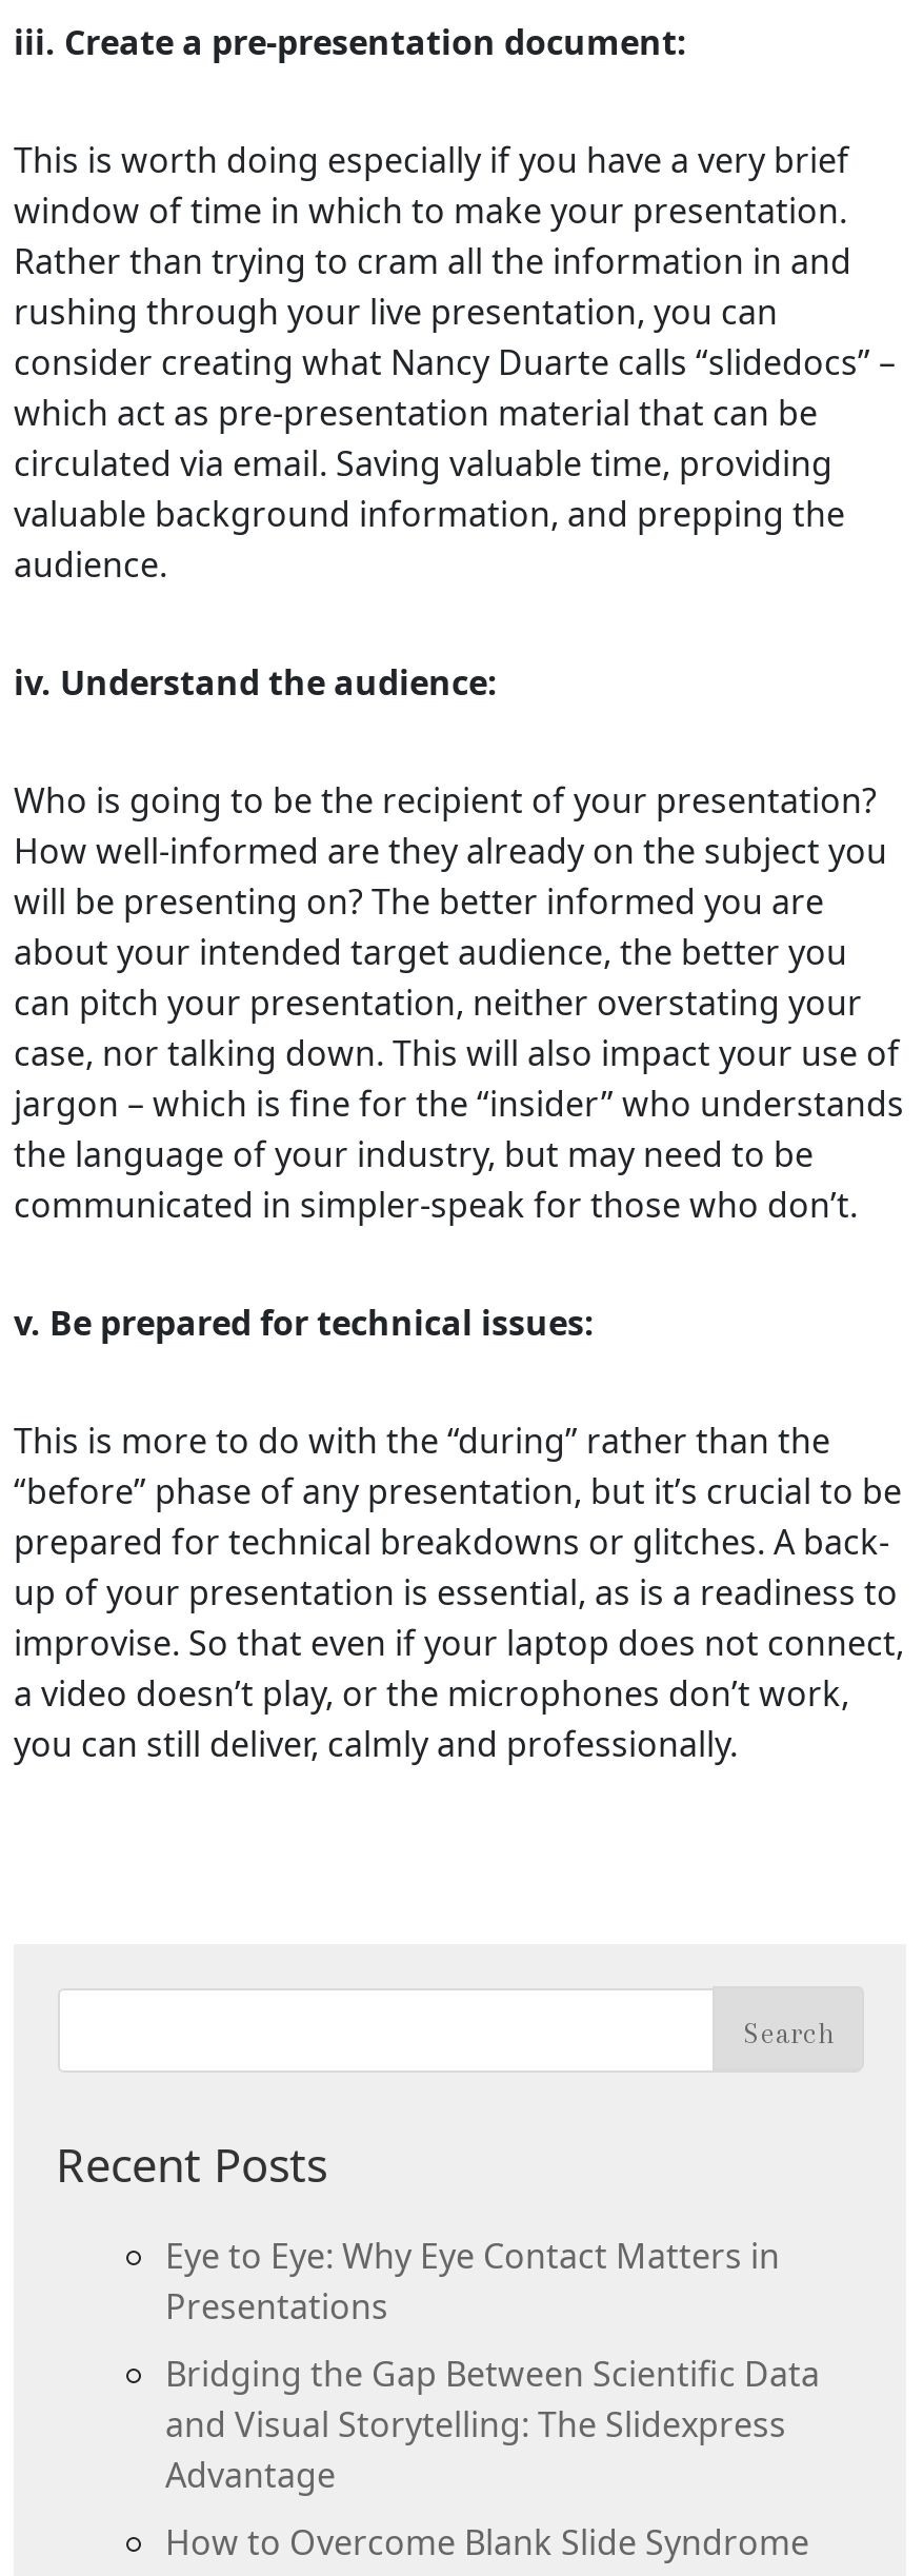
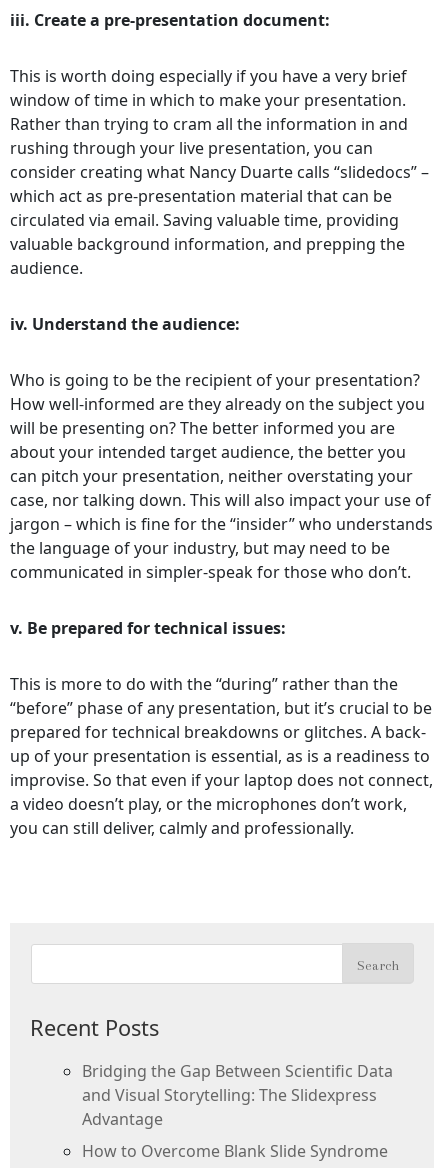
[165,2233,780,2330] Eye to Eye: Why Eye Contact Matters in | Presentations -> none

